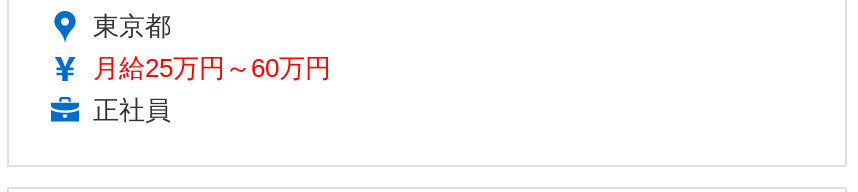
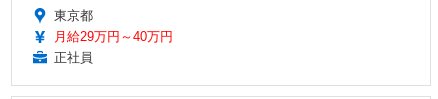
[93,52,331,82] 月給25万円～60万円 -> [54,28,173,43] 月給29万円～40万円

